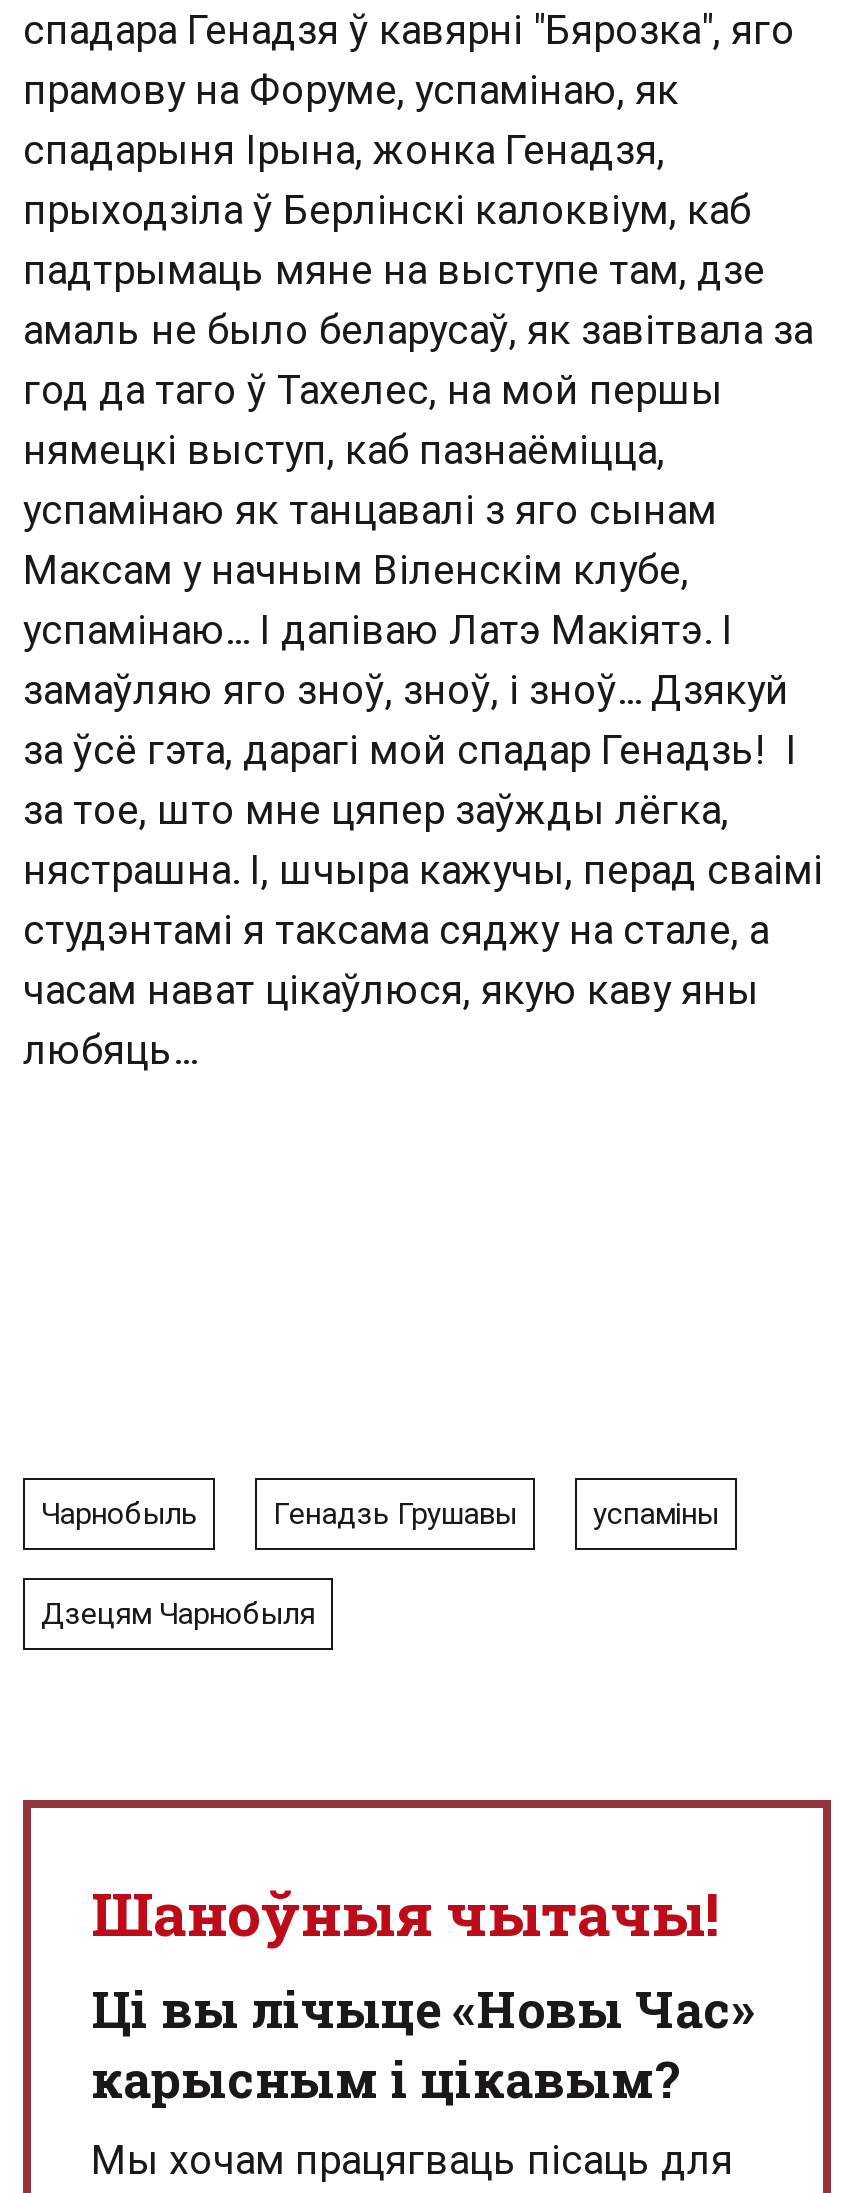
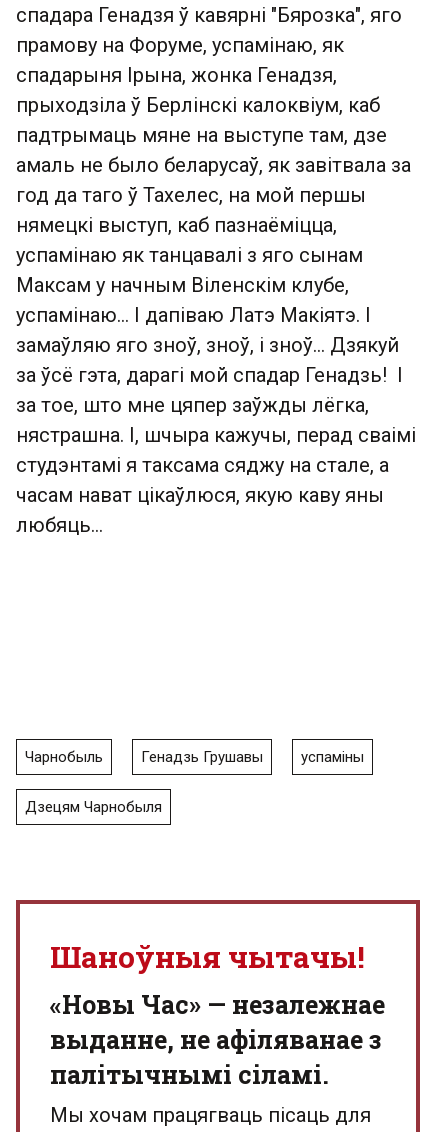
[91,1976,755,2112] Ці вы лічыце «Новы Час» | карысным і цікавым? -> [50,988,385,1091] «Новы Час» — незалежнае | выданне, не афіляванае з | палітычнымі сіламі.

